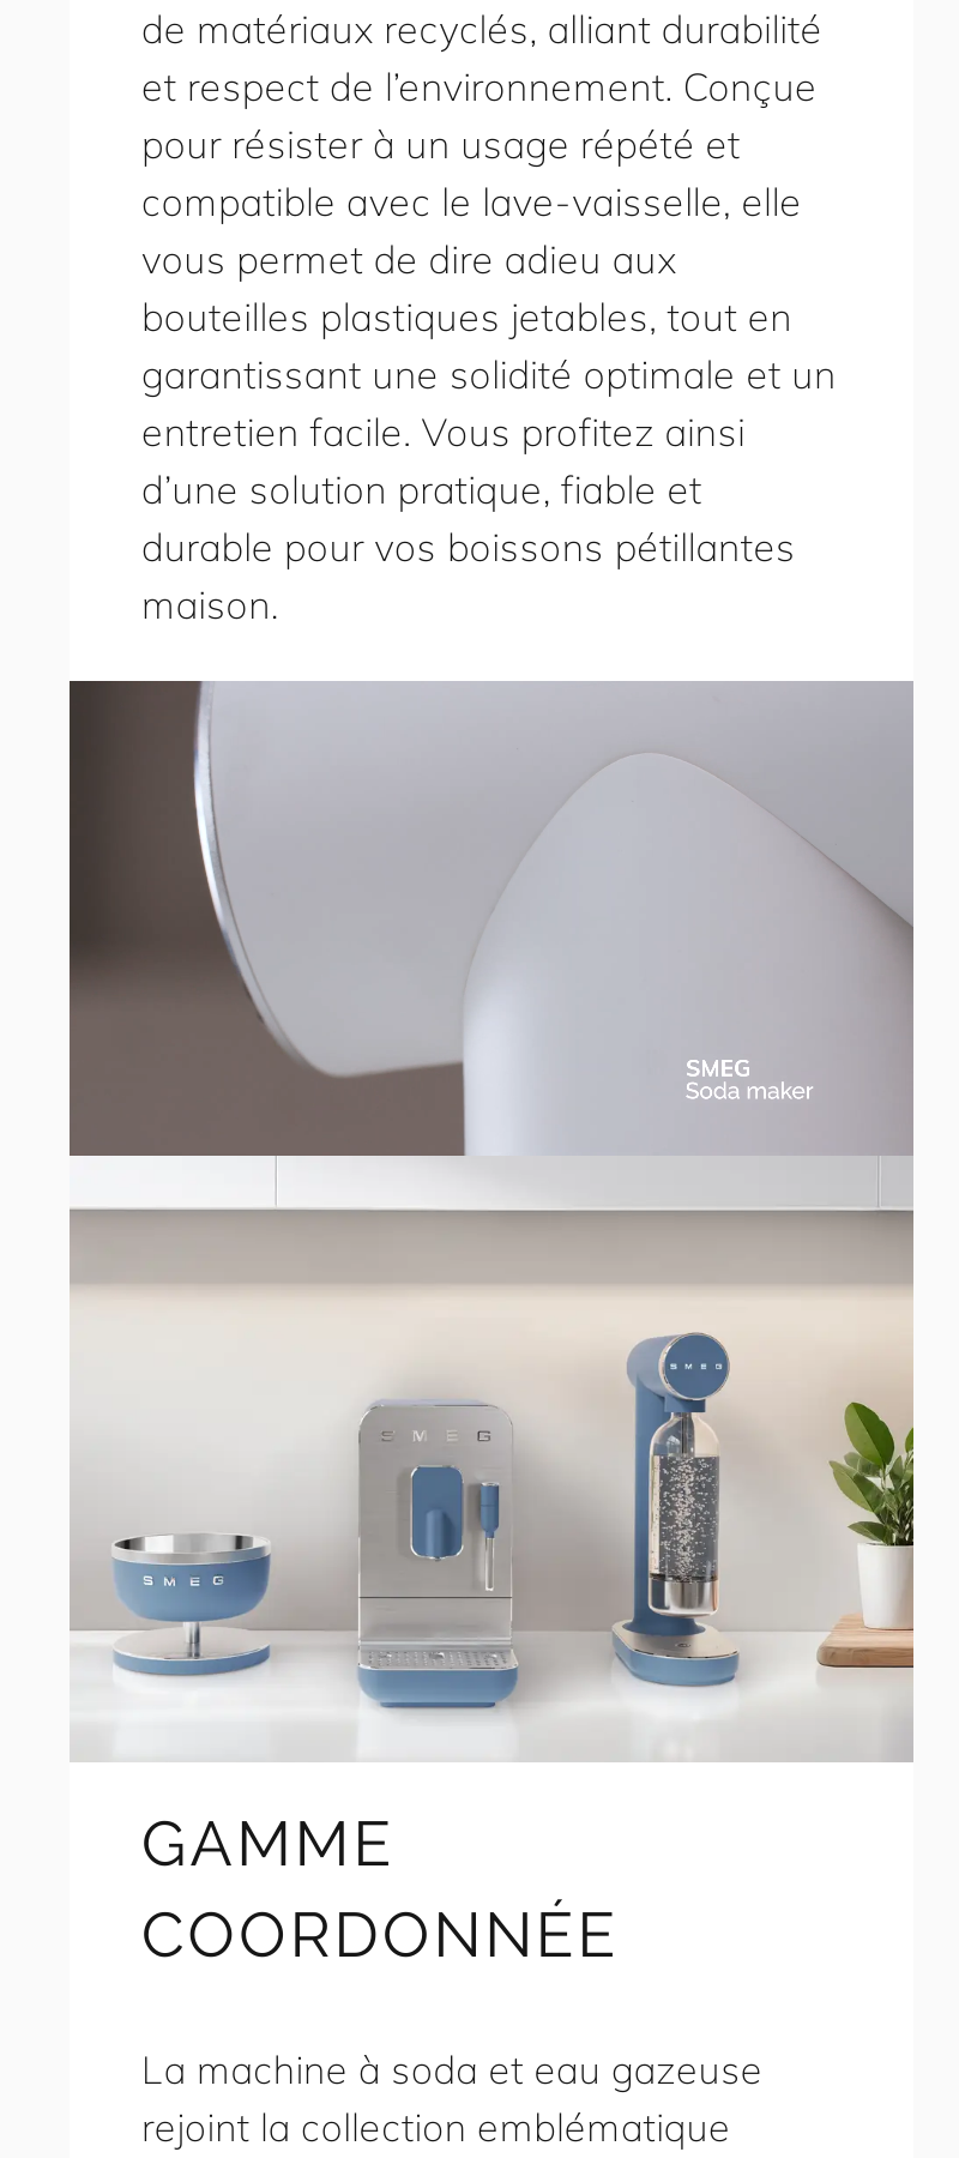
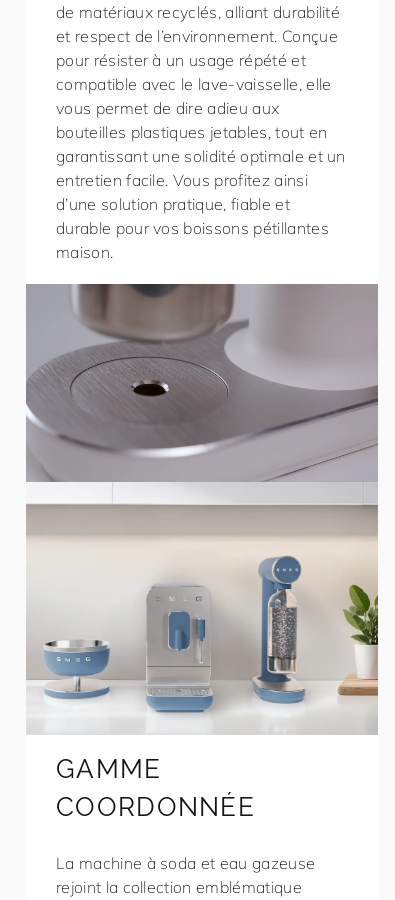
[67,681,913,1156] [image] -> [25,283,377,482] [image]

